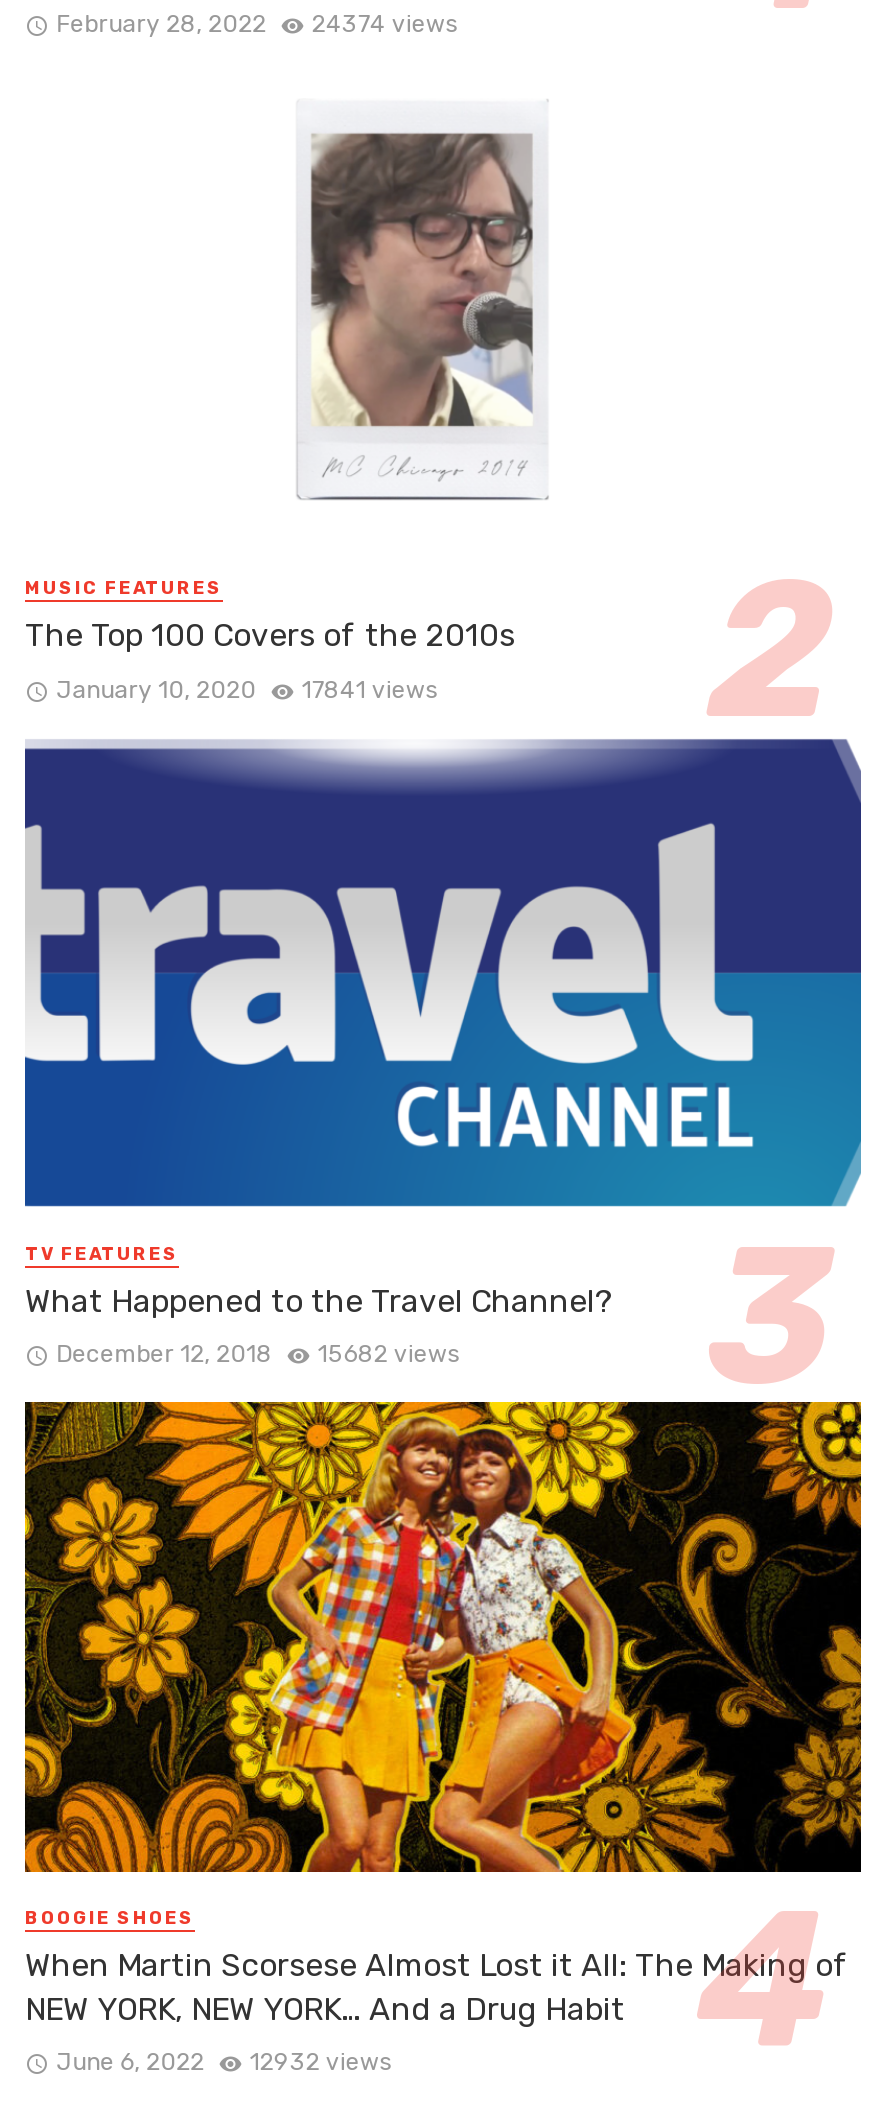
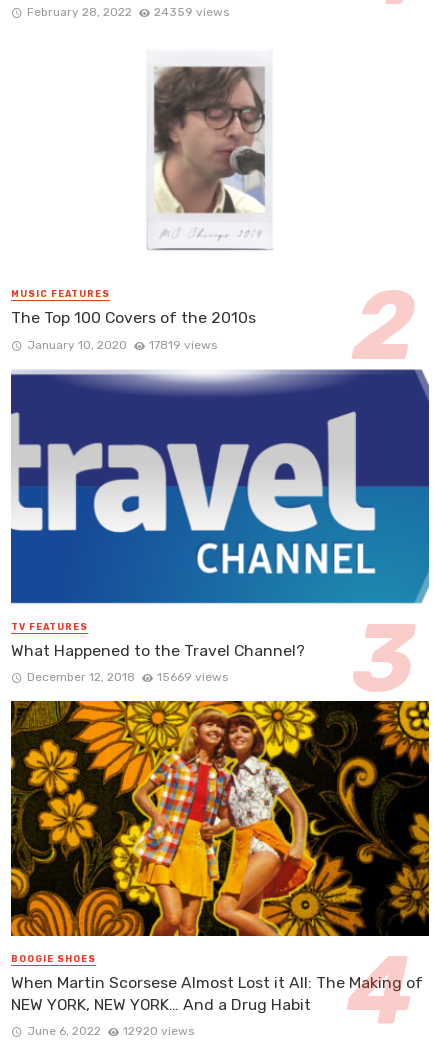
[56,11,458,39] February 28, 2022 24374 views -> [27,5,229,19] February 28, 2022 24359 views
[56,675,438,703] January 10, 2020 17841 views -> [27,338,217,352] January 10, 2020 17819 views
[56,1340,460,1368] December 12, 2018 15682 views -> [27,670,228,684] December 12, 2018 15669 views
[56,2049,392,2077] June 6, 2022 12932 views -> [27,1024,194,1038] June 6, 2022 12920 views

